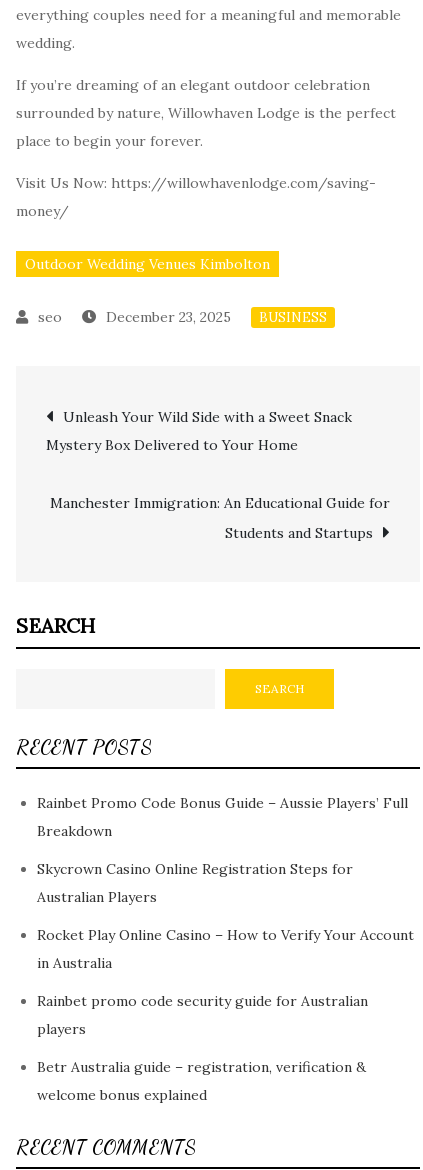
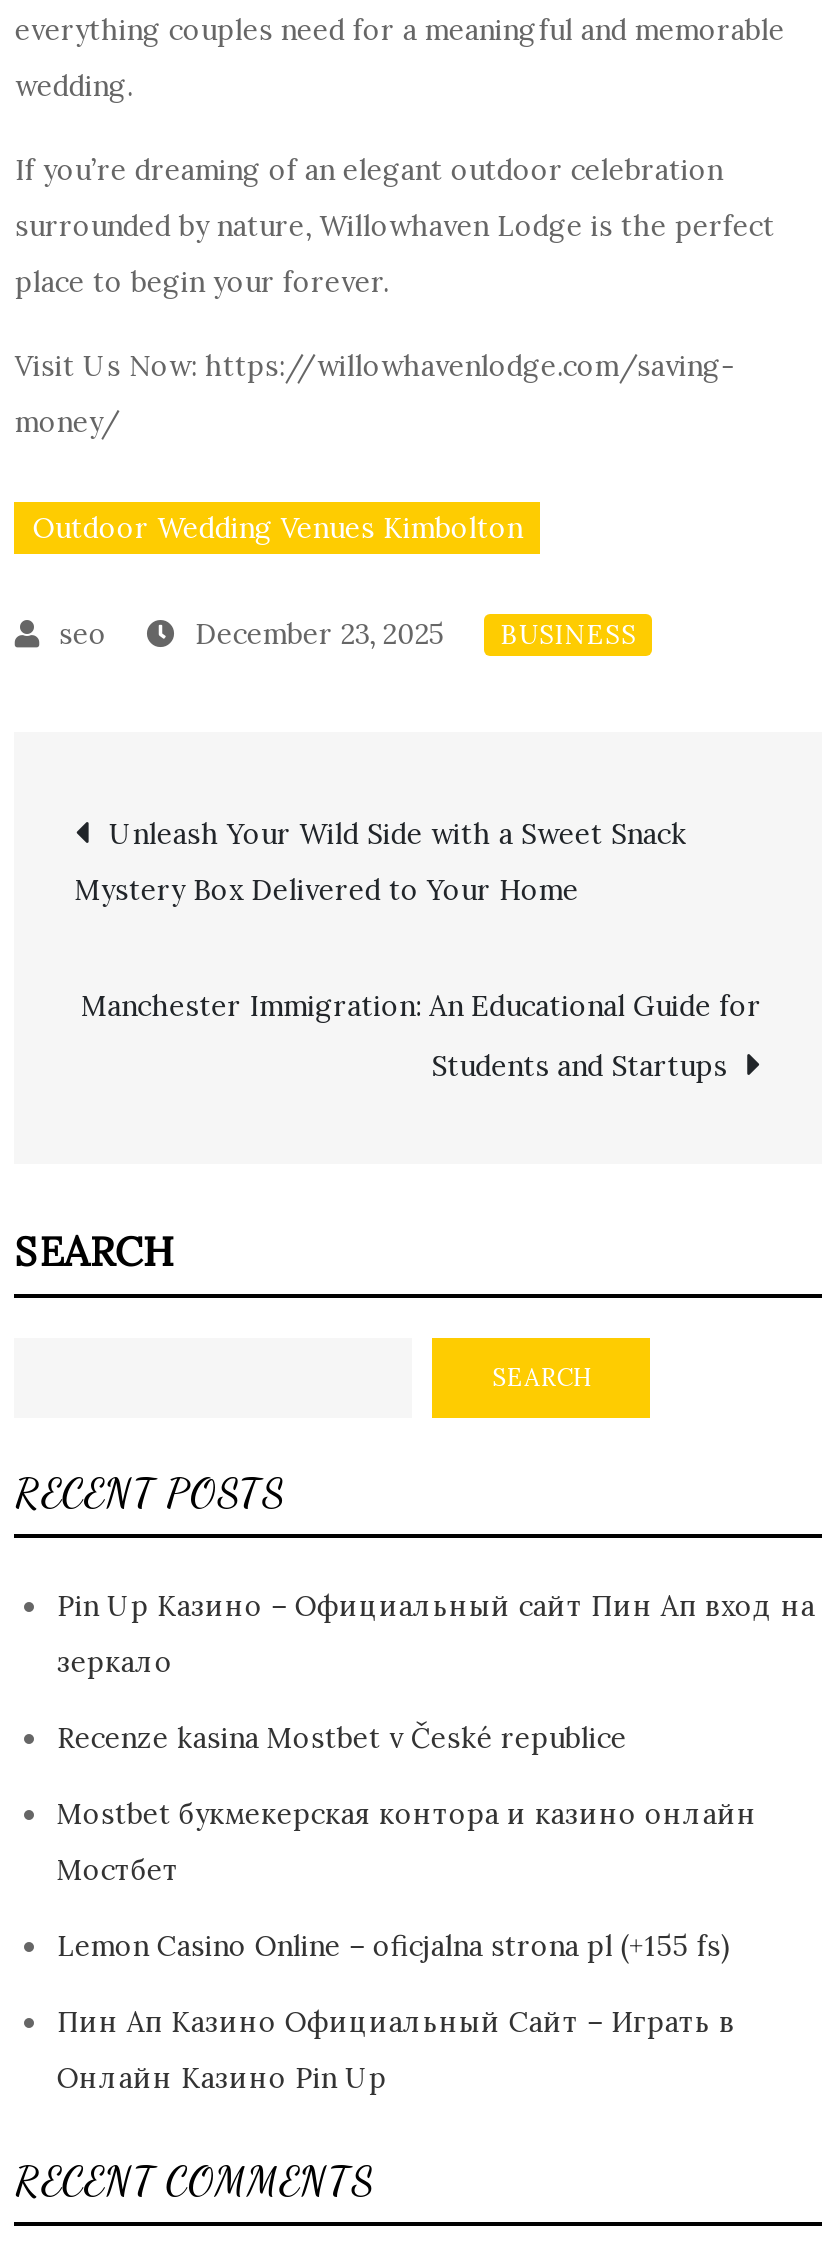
[37,794,414,1104] Rainbet Promo Code Bonus Guide – Aussie Players’ Full | Breakdown | Skycrown Casino Online Registration Steps for | Australian Players | Rocket Play Online Casino – How to Verify Your Account | in Australia | Rainbet promo code security guide for Australian | players | Betr Australia guide – registration, verification & | welcome bonus explained -> [57,1587,815,2095] Pin Up Казино – Официальный сайт Пин Ап вход на | зеркало | Recenze kasina Mostbet v České republice | Mostbet букмекерская контора и казино онлайн | Мостбет | Lemon Casino Online – oficjalna strona pl (+155 fs) | Пин Ап Казино Официальный Сайт – Играть в | Онлайн Казино Pin Up

